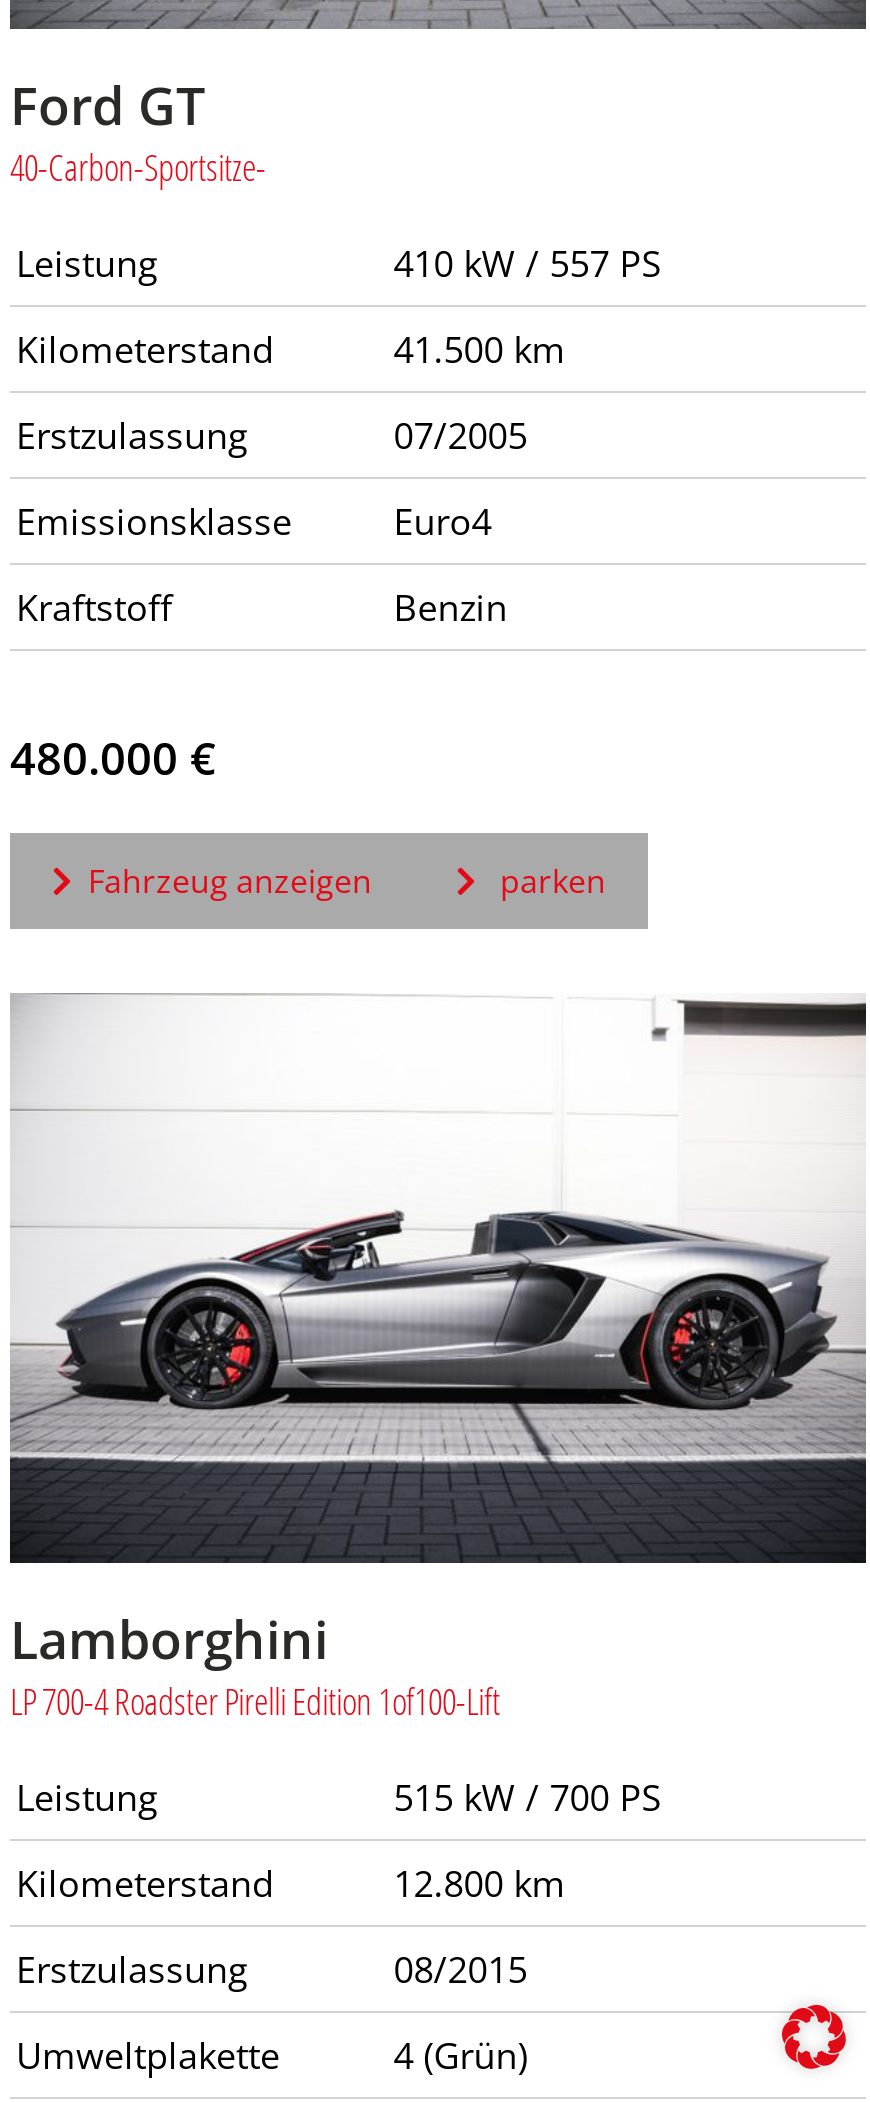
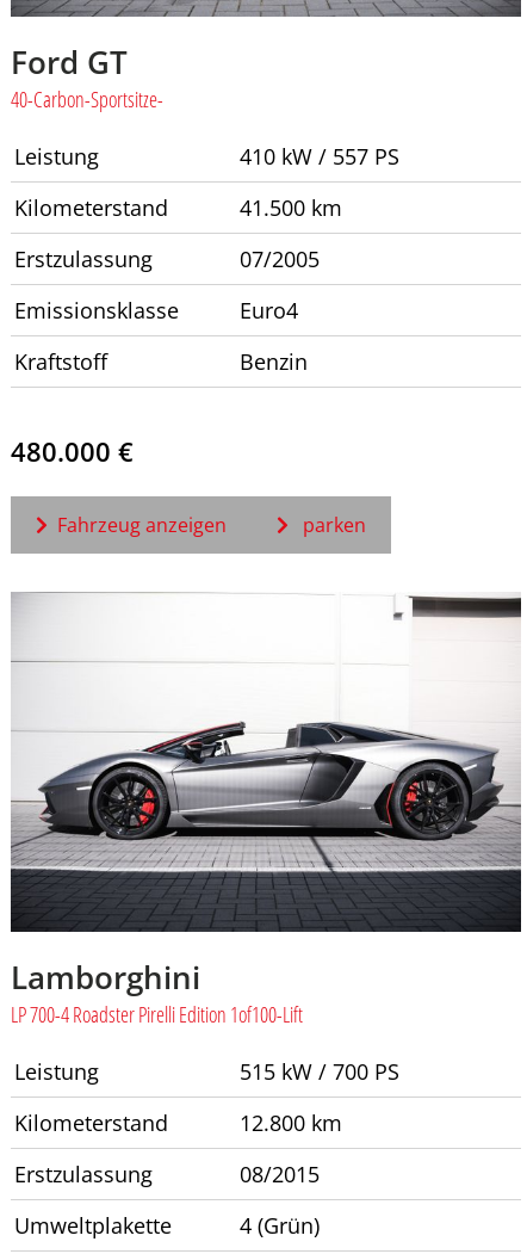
[780,2002,848,2072] [image] -> none

